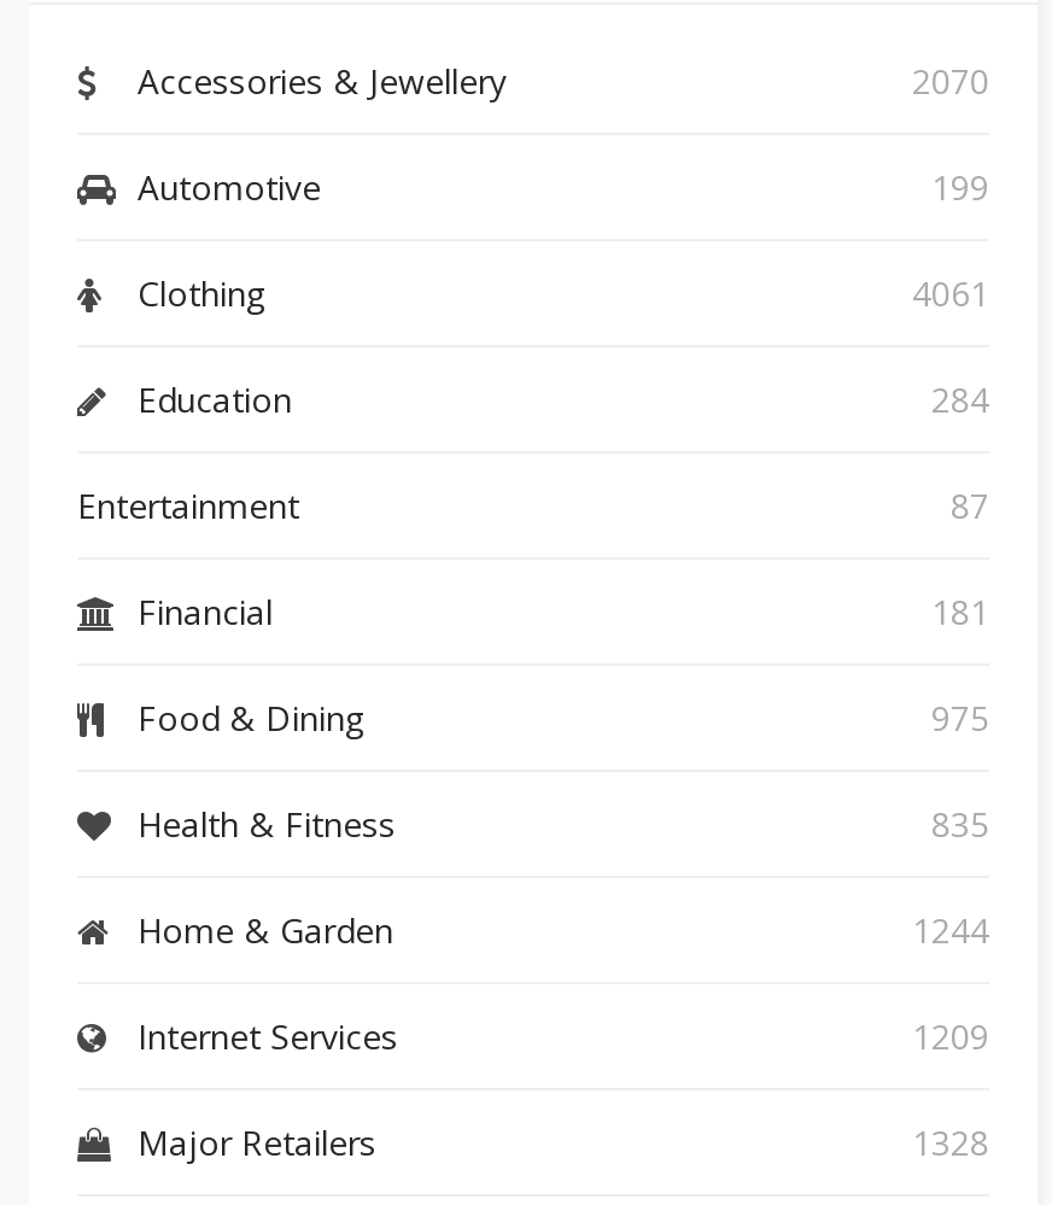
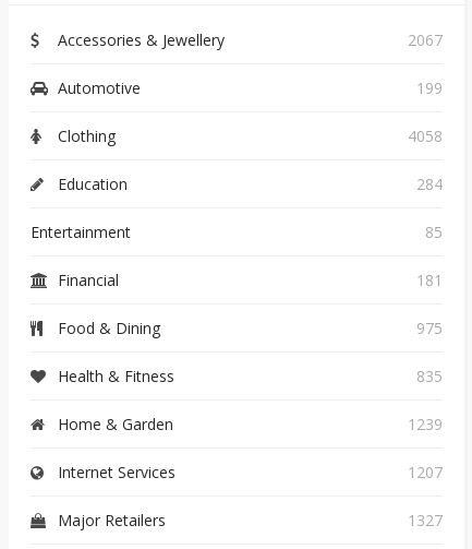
[912,58,989,104] 2070 -> [408,29,443,50] 2067
[912,270,989,316] 4061 -> [408,126,443,146] 4058
[951,482,989,528] 87 -> [425,222,443,242] 85
[912,907,989,953] 1244 -> [408,414,443,434] 1239
[912,1013,989,1059] 1209 -> [408,462,443,482] 1207
[912,1119,989,1165] 1328 -> [408,510,443,530] 1327

